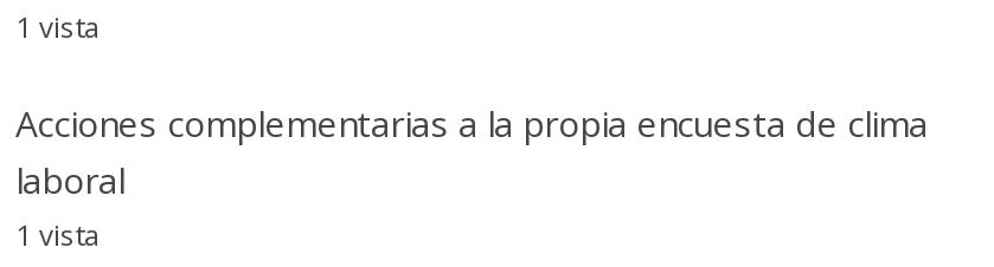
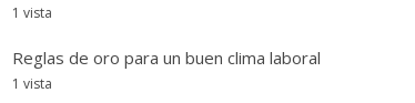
[15,99,928,203] Acciones complementarias a la propia encuesta de clima | laboral -> [12,46,321,68] Reglas de oro para un buen clima laboral

